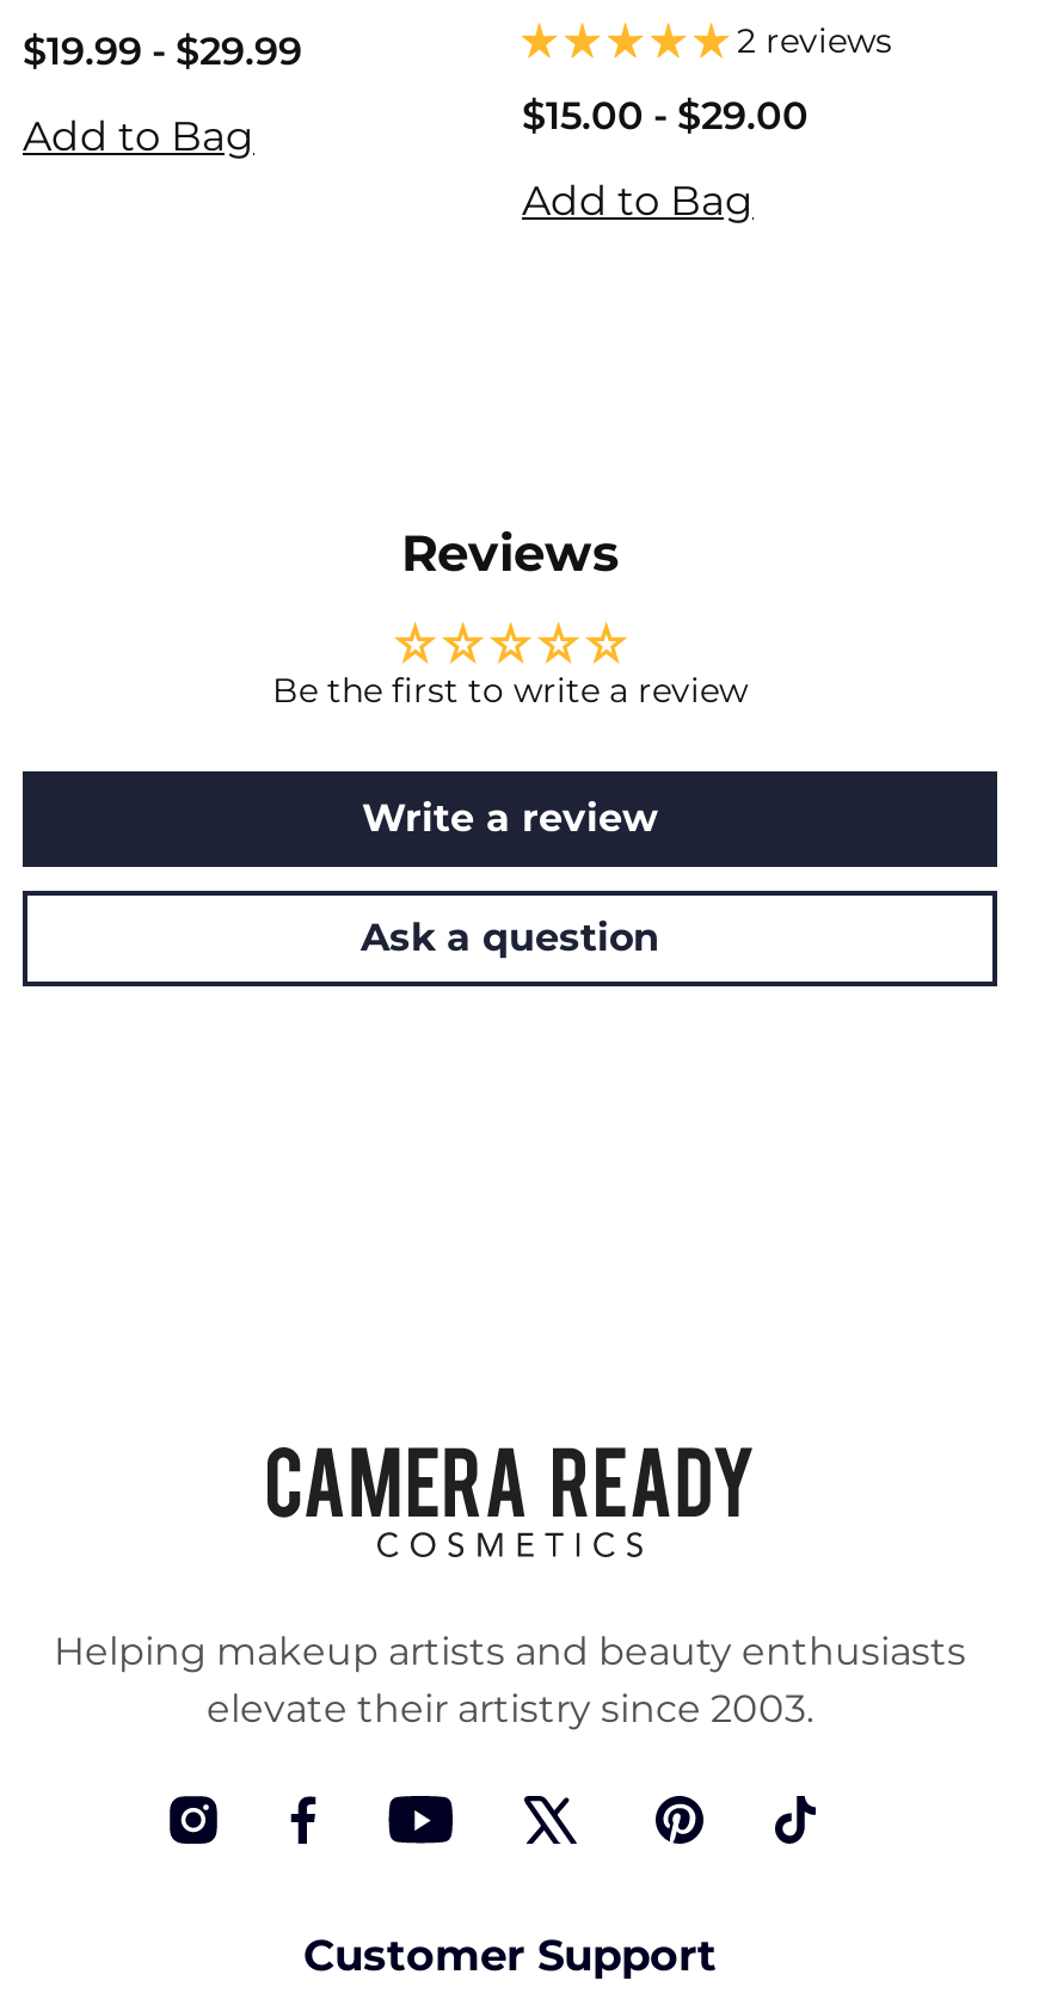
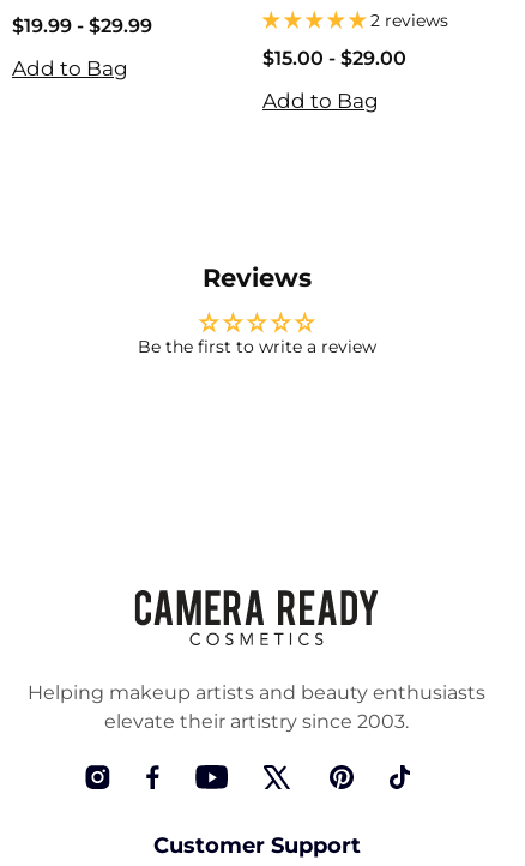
[361,796,659,961] Write a review | Ask a question -> none

